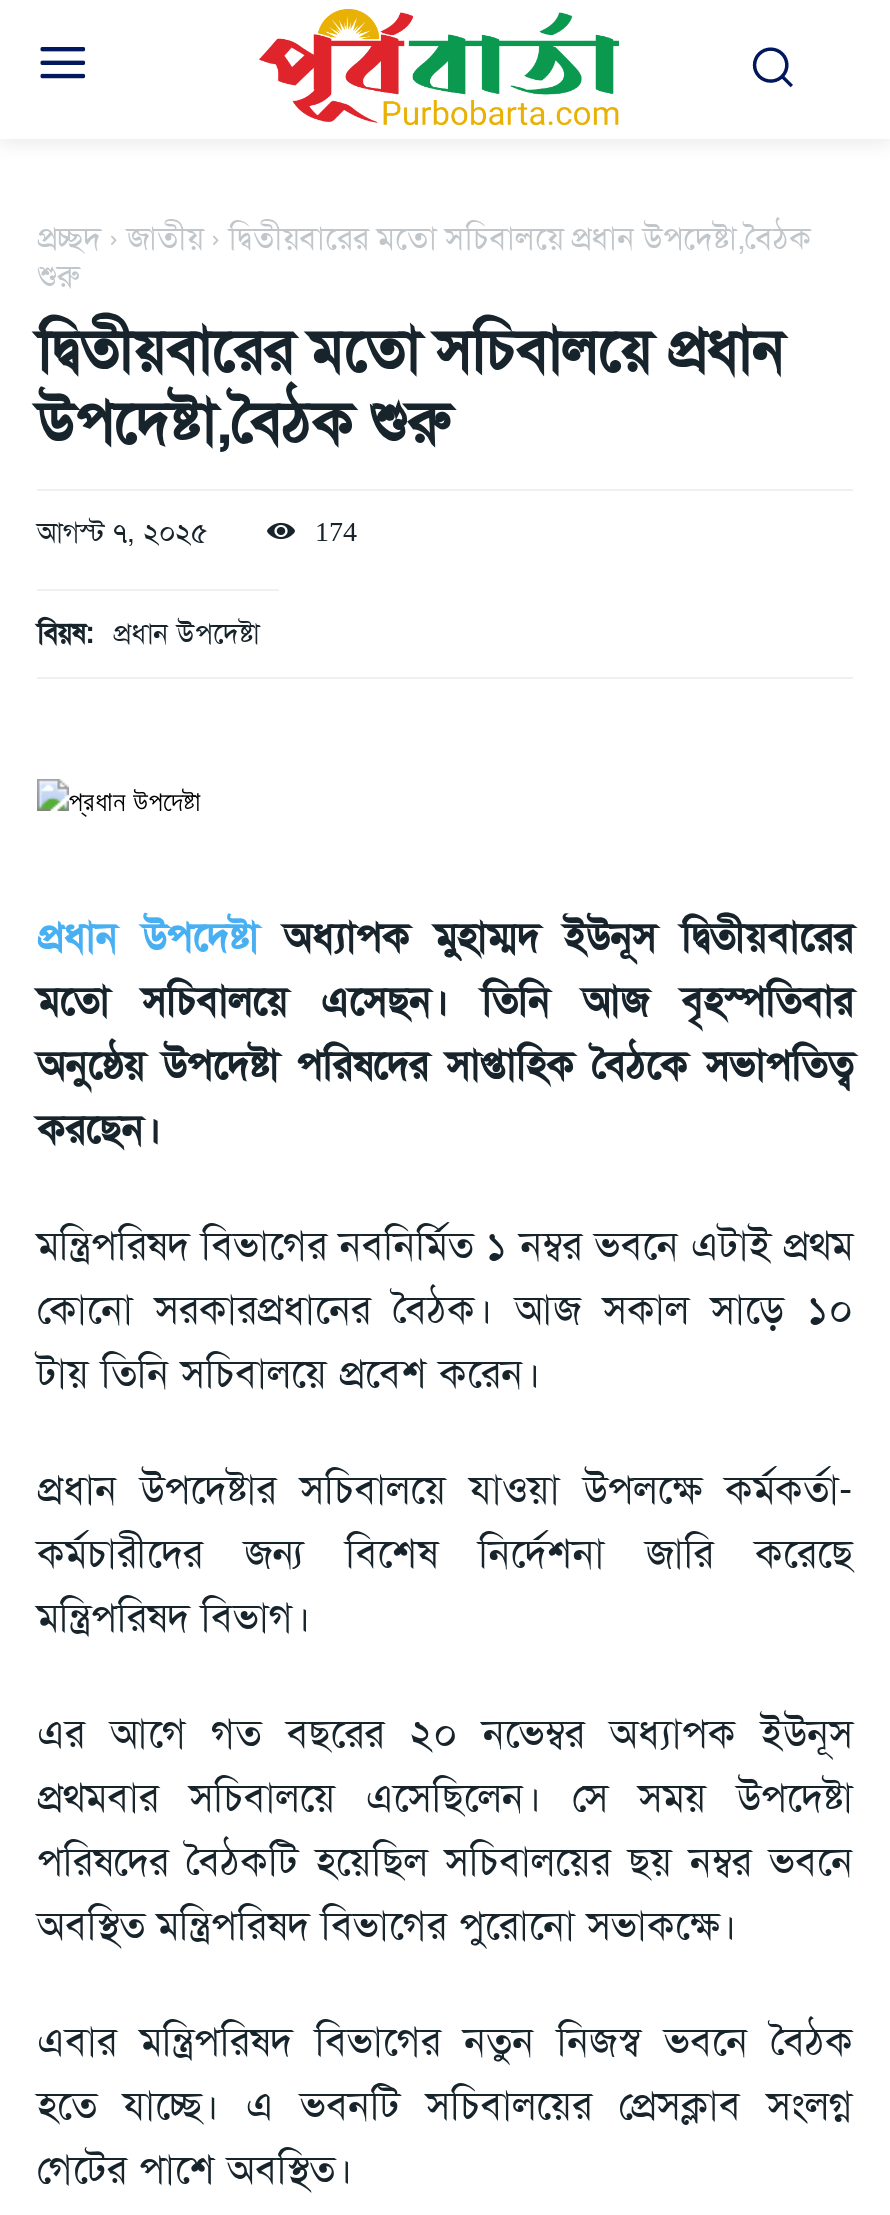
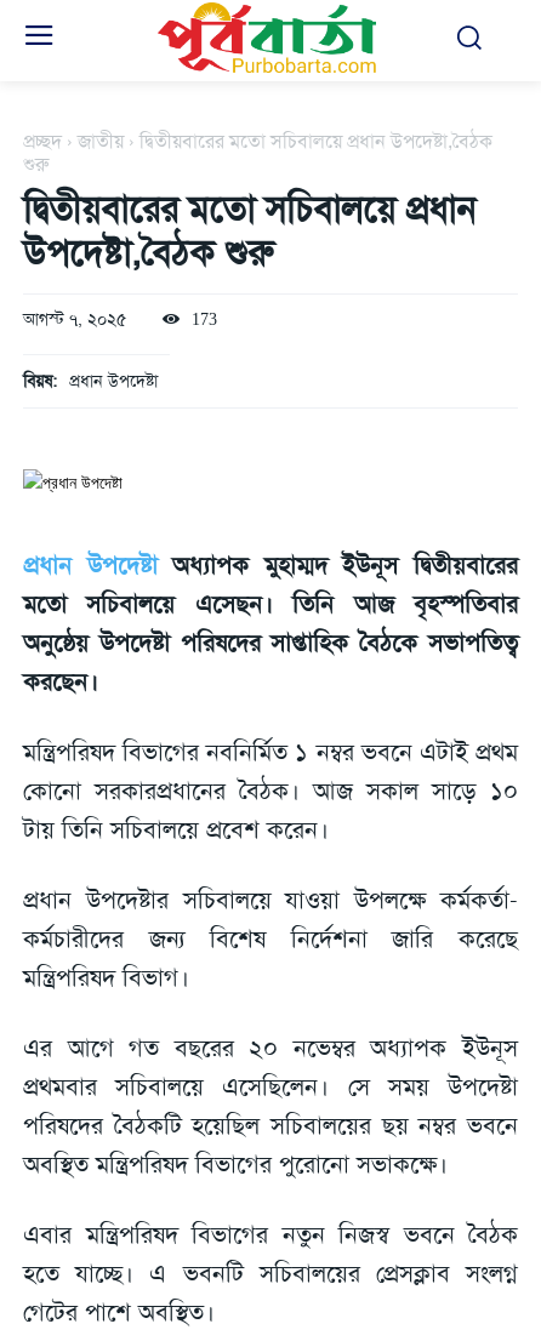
[315,516,357,546] 174 -> [192,310,217,328] 173

